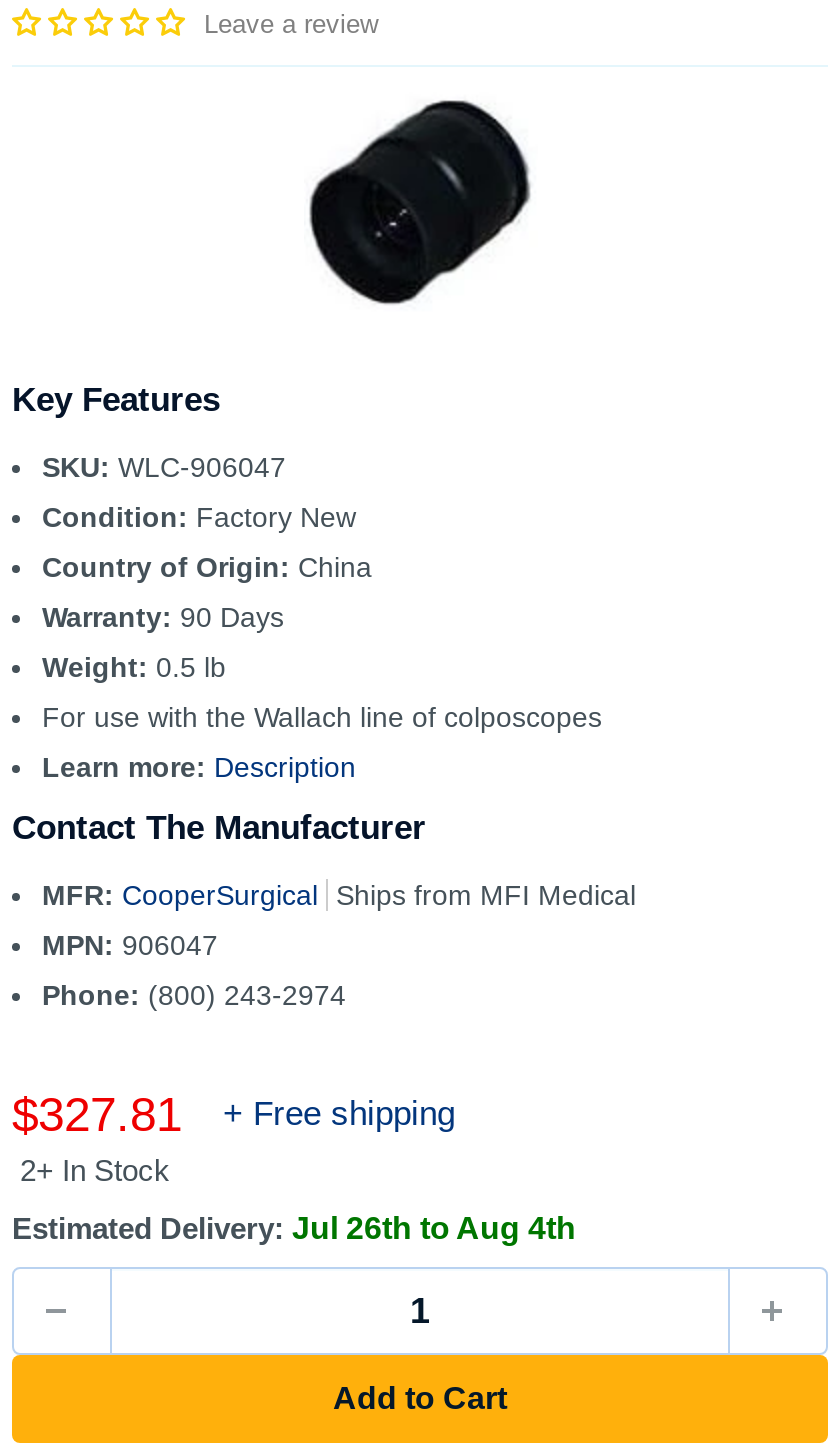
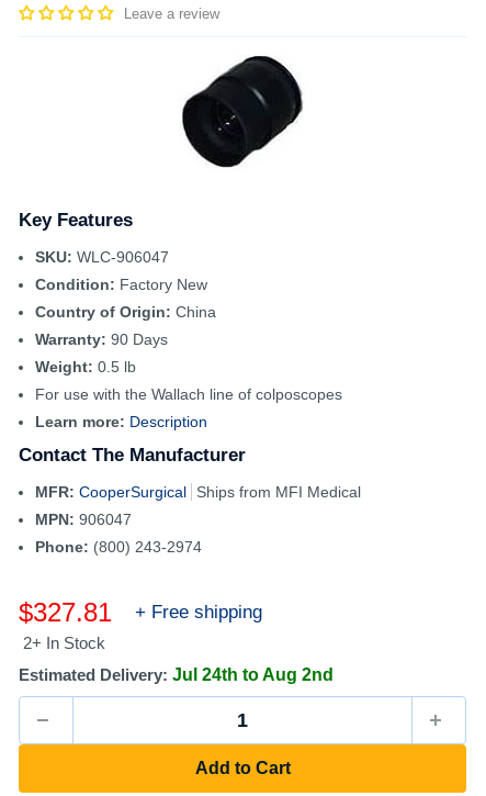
[12,1211,576,1245] Estimated Delivery: Jul 26th to Aug 4th -> [19,665,334,684] Estimated Delivery: Jul 24th to Aug 2nd

